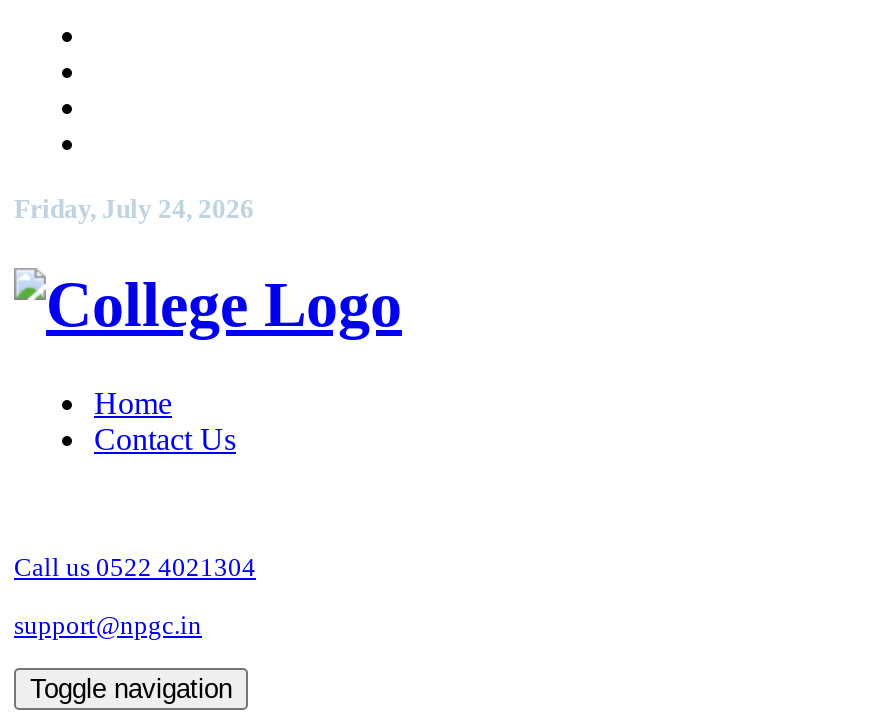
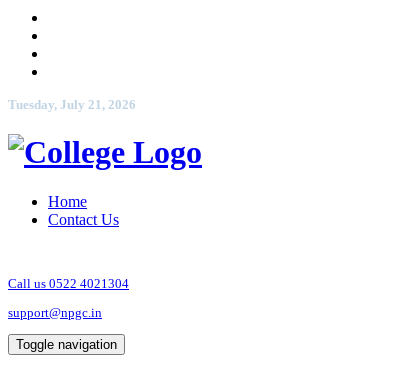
[14,194,254,224] Friday, July 24, 2026 -> [8,97,136,112] Tuesday, July 21, 2026

